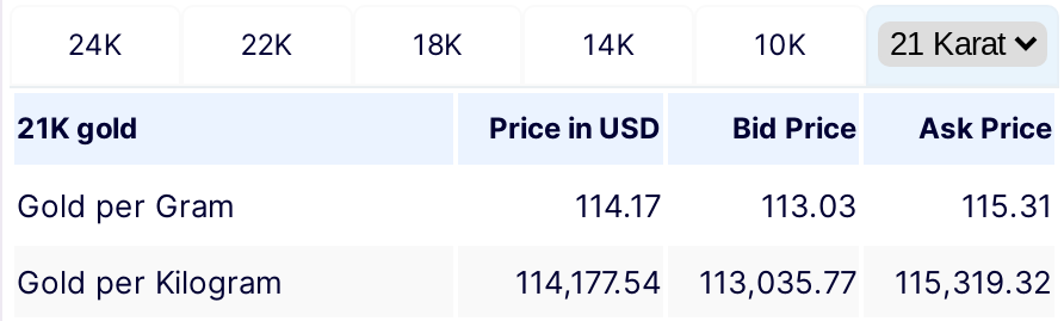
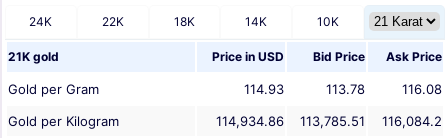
[575,187,661,225] 114.17 -> [244,81,284,97] 114.93
[761,187,856,225] 113.03 -> [326,81,365,97] 113.78
[961,187,1052,225] 115.31 -> [402,81,442,97] 116.08
[515,263,661,302] 114,177.54 -> [216,113,284,129] 114,934.86
[699,263,856,302] 113,035.77 -> [300,113,365,129] 113,785.51
[895,263,1052,302] 115,319.32 -> [382,113,442,129] 116,084.2

